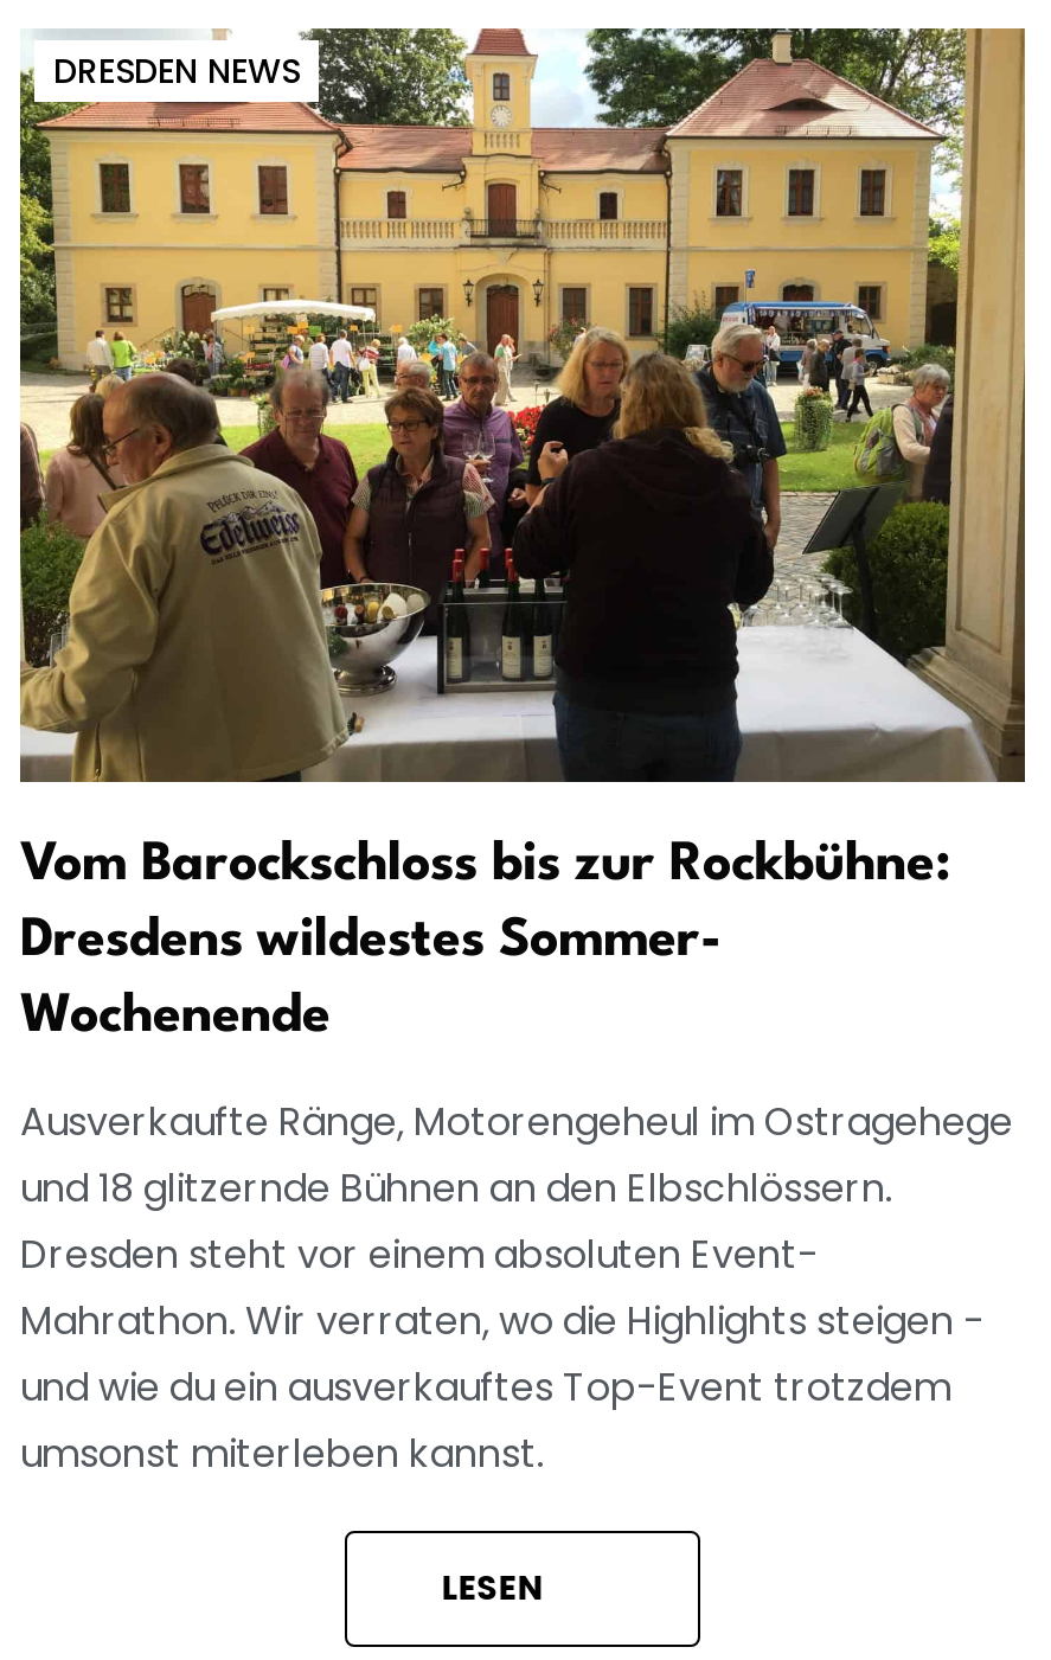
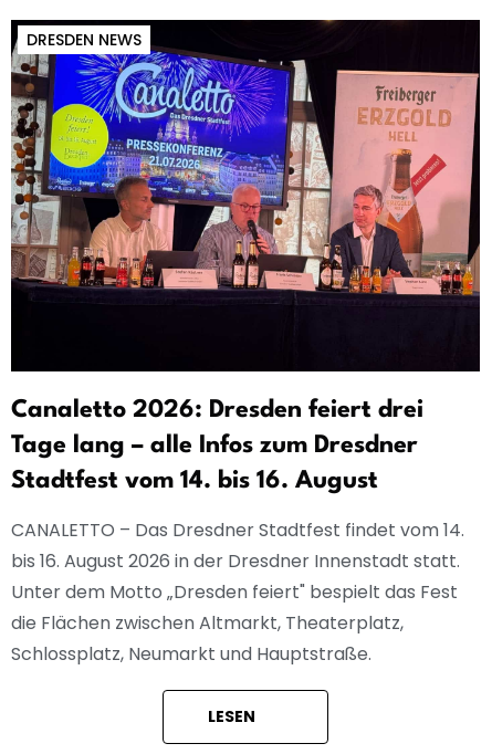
[18,26,1027,890] [image] | Vom Barockschloss bis zur Rockbühne: -> [10,19,481,422] [image] | Canaletto 2026: Dresden feiert drei
[20,914,722,966] Dresdens wildestes Sommer- -> [11,433,418,457] Tage lang – alle Infos zum Dresdner
[20,990,331,1042] Wochenende -> [11,468,378,493] Stadtfest vom 14. bis 16. August
[20,1094,1013,1480] Ausverkaufte Ränge, Motorengeheul im Ostragehege | und 18 glitzernde Bühnen an den Elbschlössern. | Dresden steht vor einem absoluten Event- | Mahrathon. Wir verraten, wo die Highlights steigen - | und wie du ein ausverkauftes Top-Event trotzdem | umsonst miterleben kannst. -> [11,517,464,666] CANALETTO – Das Dresdner Stadtfest findet vom 14. | bis 16. August 2026 in der Dresdner Innenstadt statt. | Unter dem Motto „Dresden feiert" bespielt das Fest | die Flächen zwischen Altmarkt, Theaterplatz, | Schlossplatz, Neumarkt und Hauptstraße.

